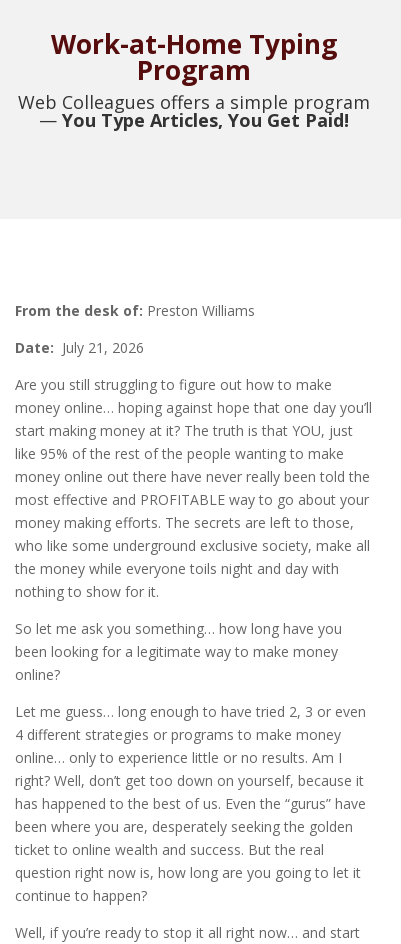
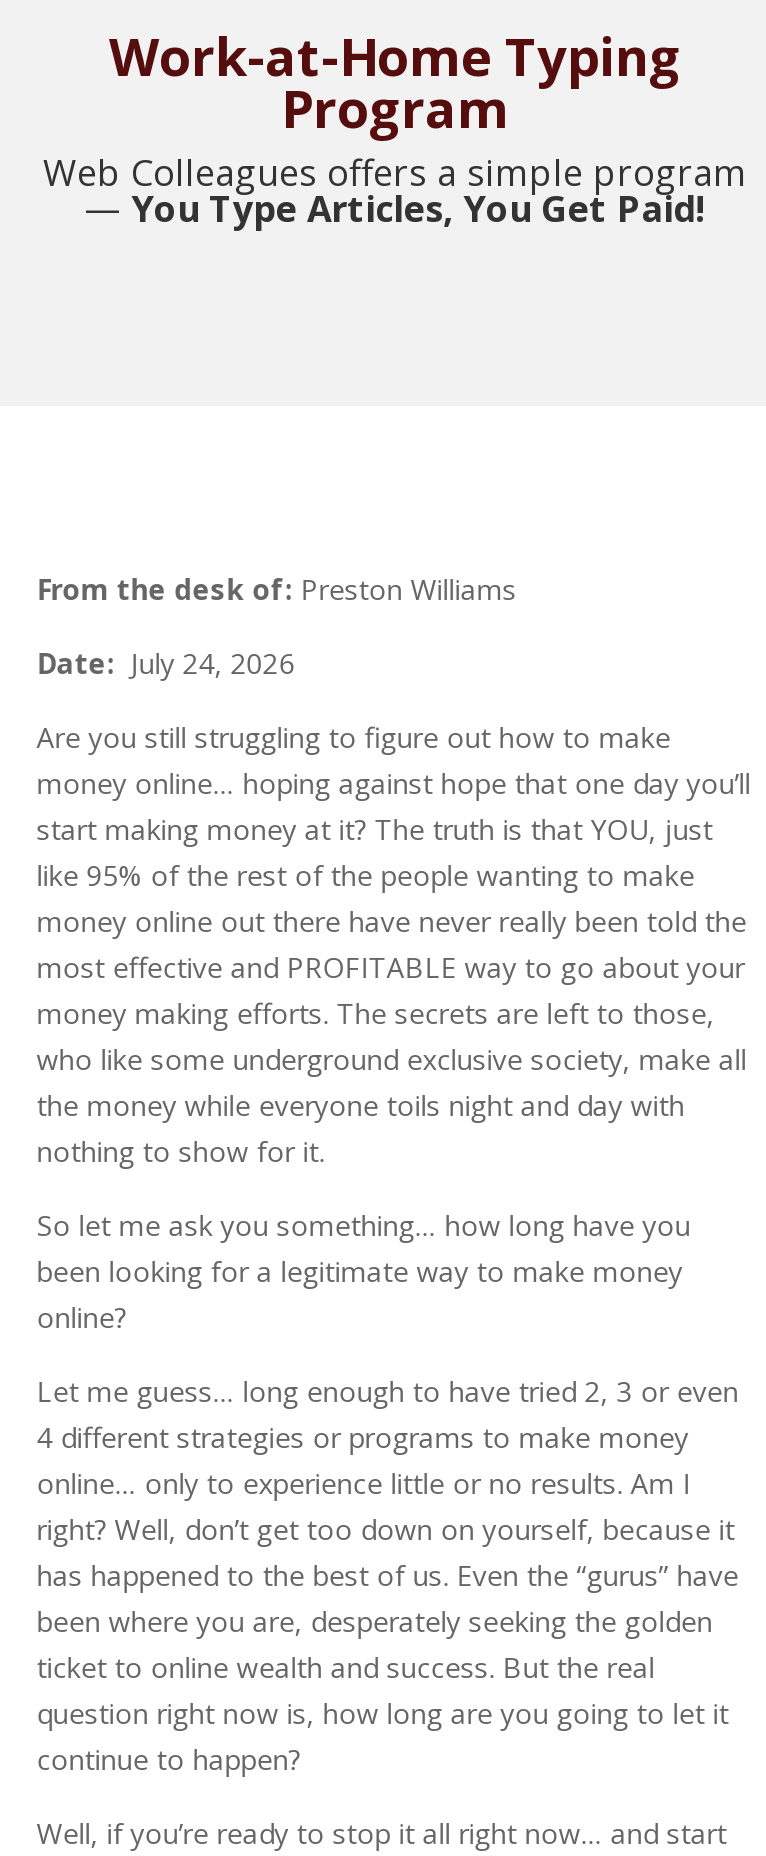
[15,338,144,357] Date: July 21, 2026 -> [37,643,295,681] Date: July 24, 2026

